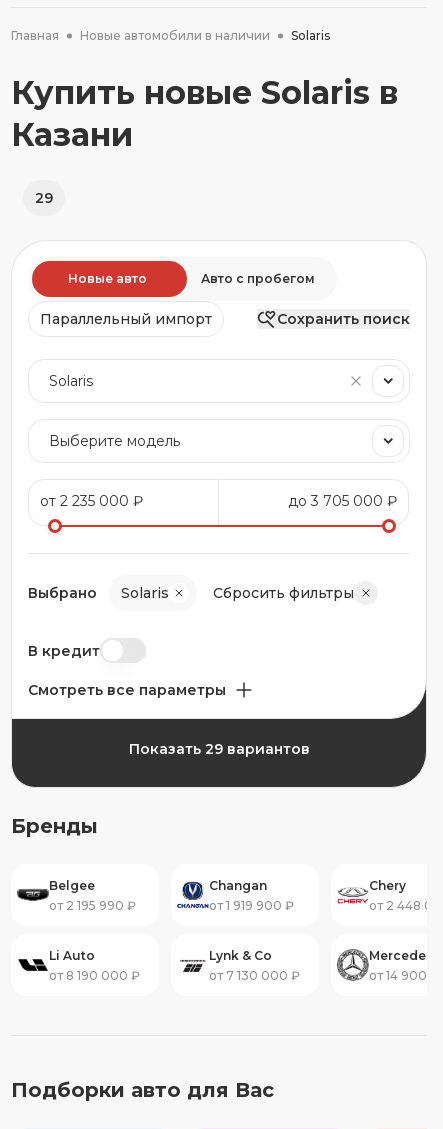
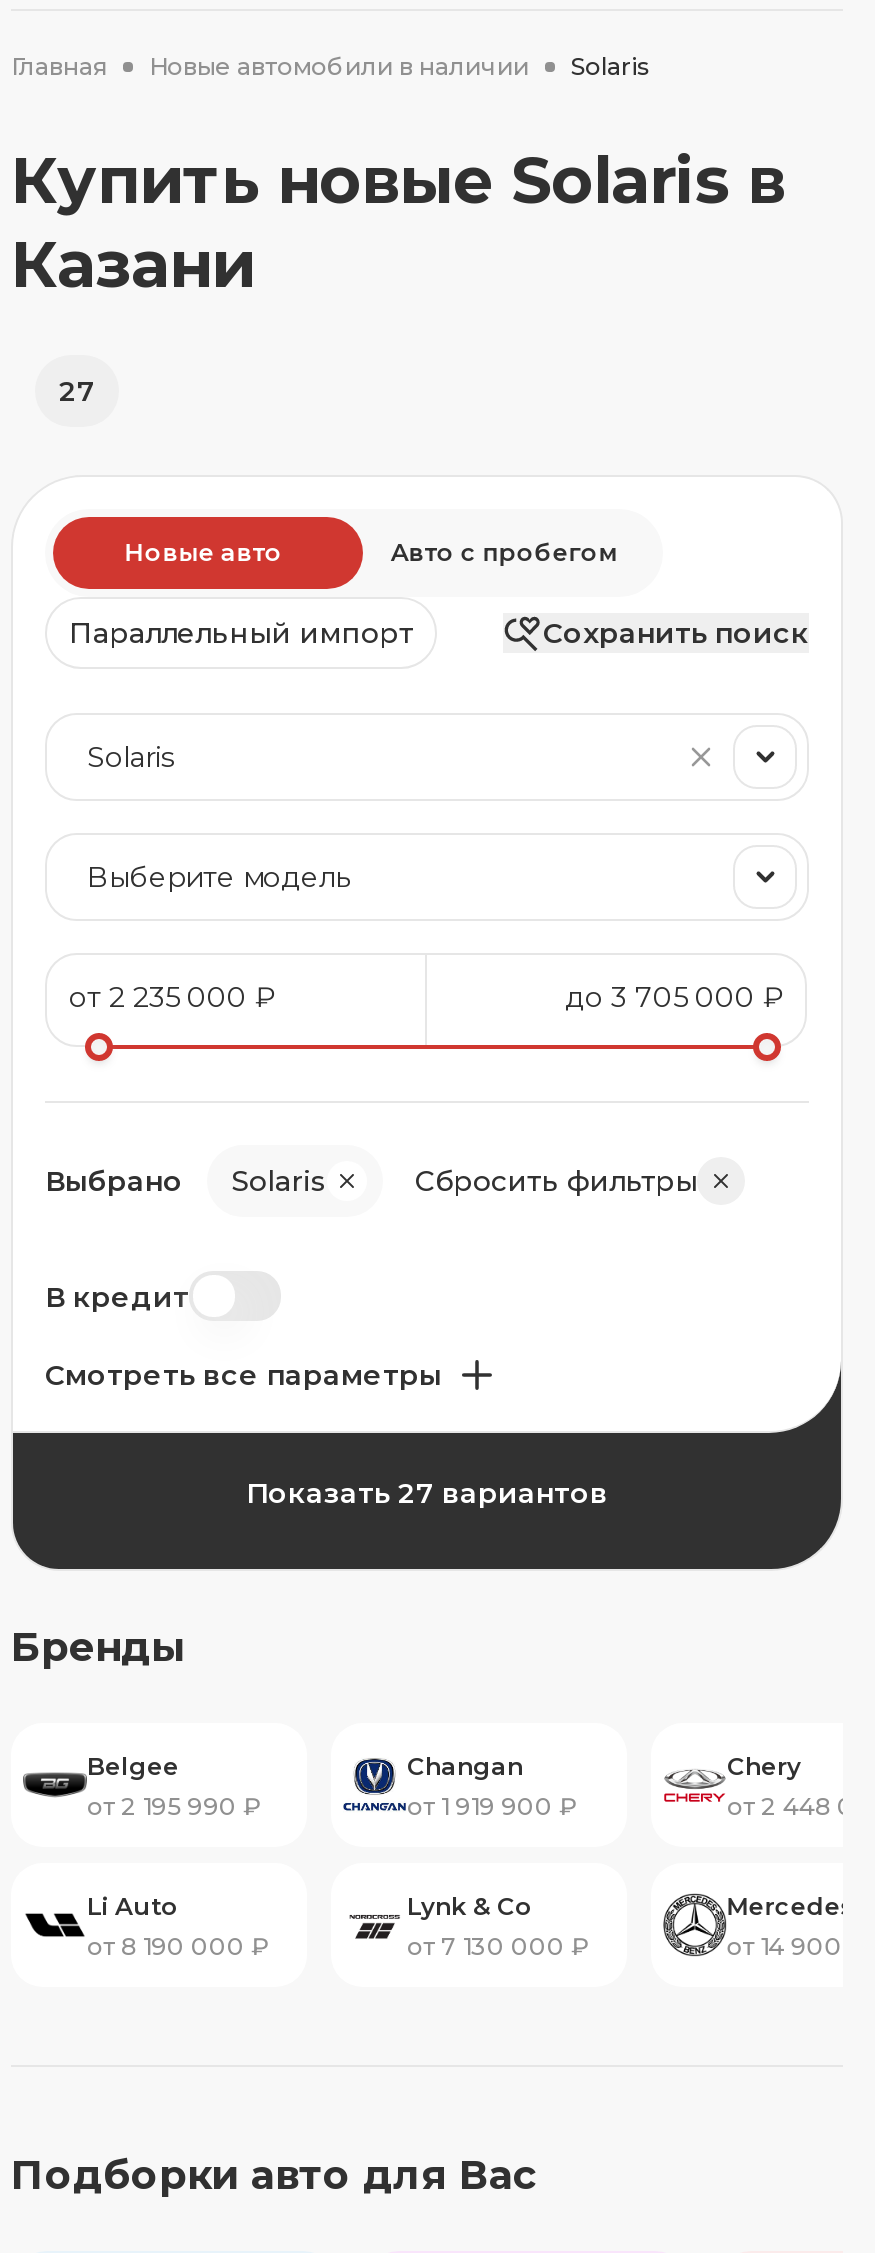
[35,189,53,207] 29 -> [59,373,95,409] 27
[128,740,309,758] Показать 29 вариантов -> [246,1476,608,1512] Показать 27 вариантов

